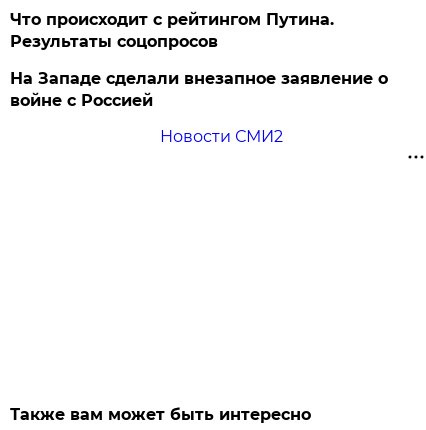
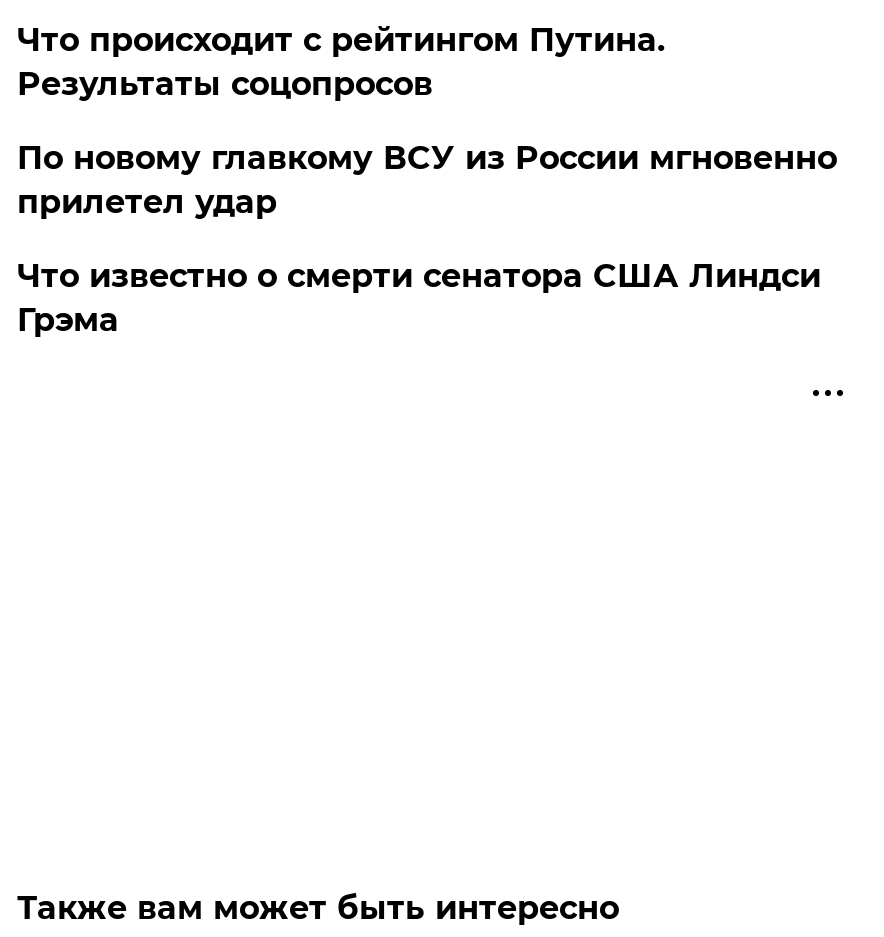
[10,69,388,110] На Западе сделали внезапное заявление о | войне с Россией -> [17,139,837,221] По новому главкому ВСУ из России мгновенно | прилетел удар
[160,127,283,146] Новости СМИ2 -> [17,257,821,339] Что известно о смерти сенатора США Линдси | Грэма

